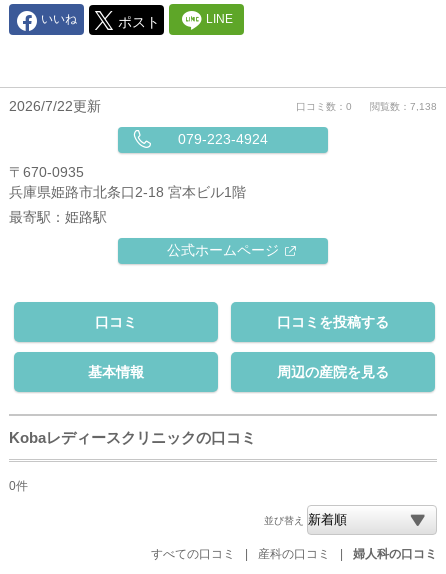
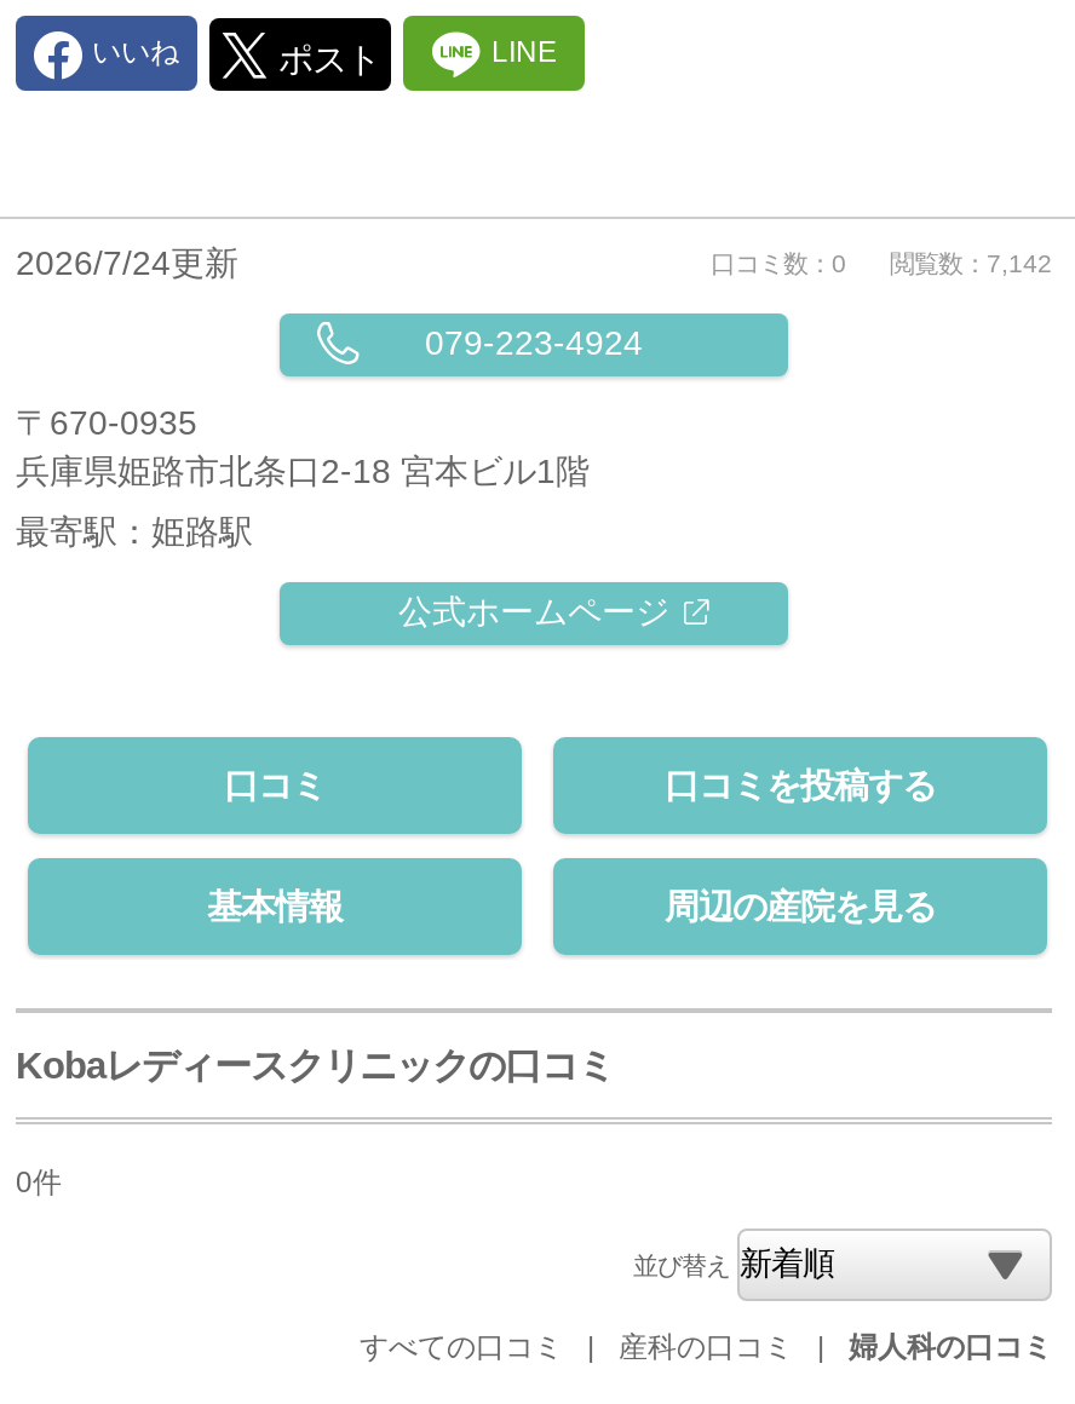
[9,99,101,114] 2026/7/22更新 -> [16,245,238,282] 2026/7/24更新
[296,101,437,112] 口コミ数：0 閲覧数：7,138 -> [711,250,1052,277] 口コミ数：0 閲覧数：7,142

